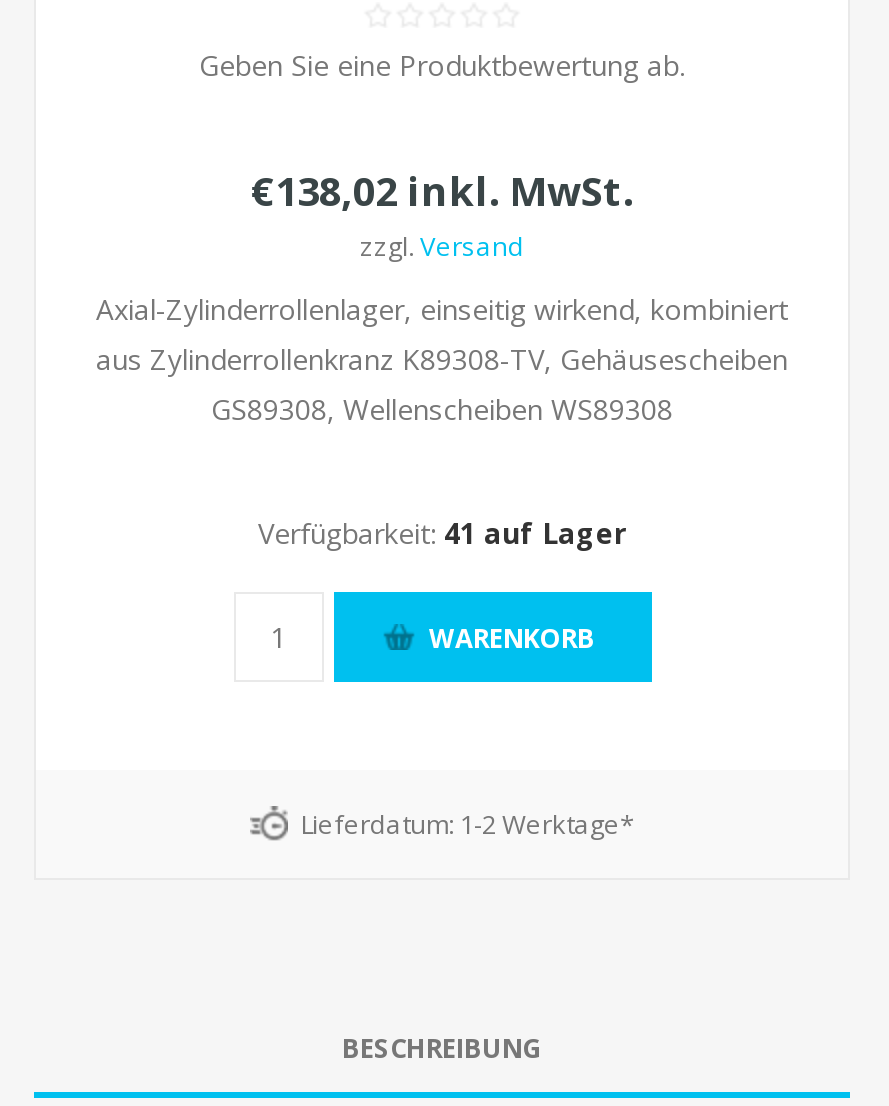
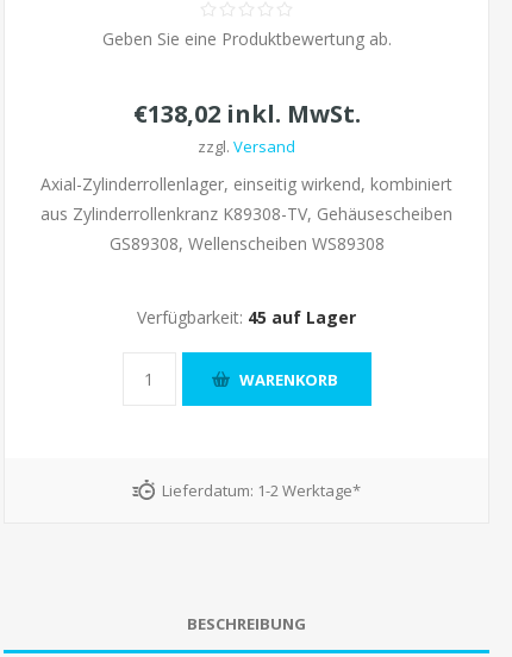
[258,514,626,552] Verfügbarkeit: 41 auf Lager -> [137,306,356,328] Verfügbarkeit: 45 auf Lager

